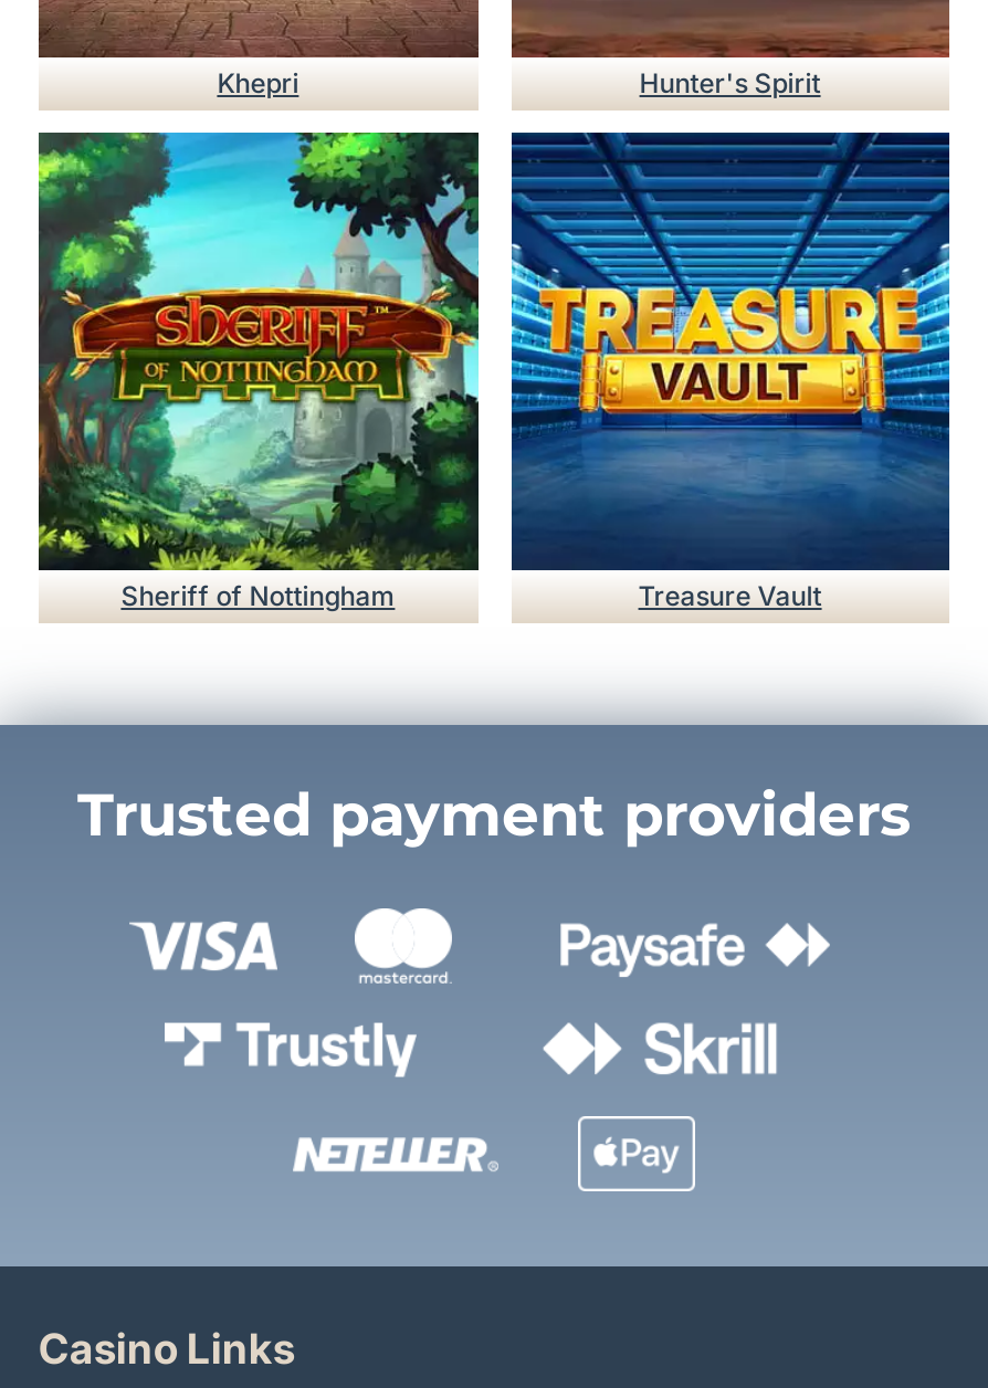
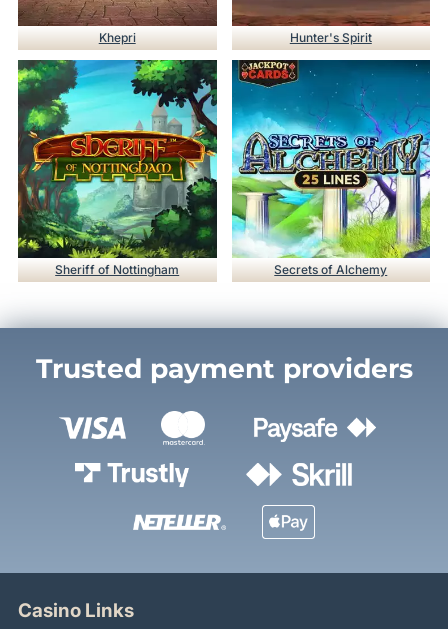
[509,130,952,612] [image] | Treasure Vault -> [231,59,431,277] [image] | Secrets of Alchemy

